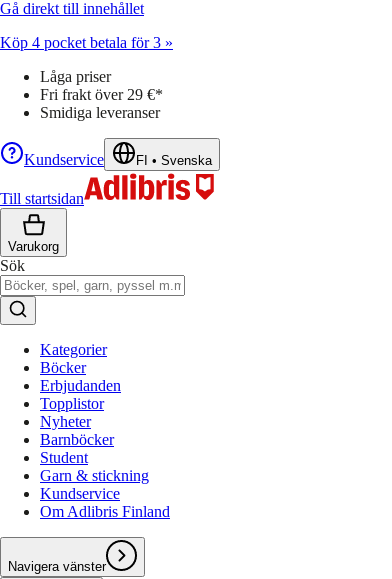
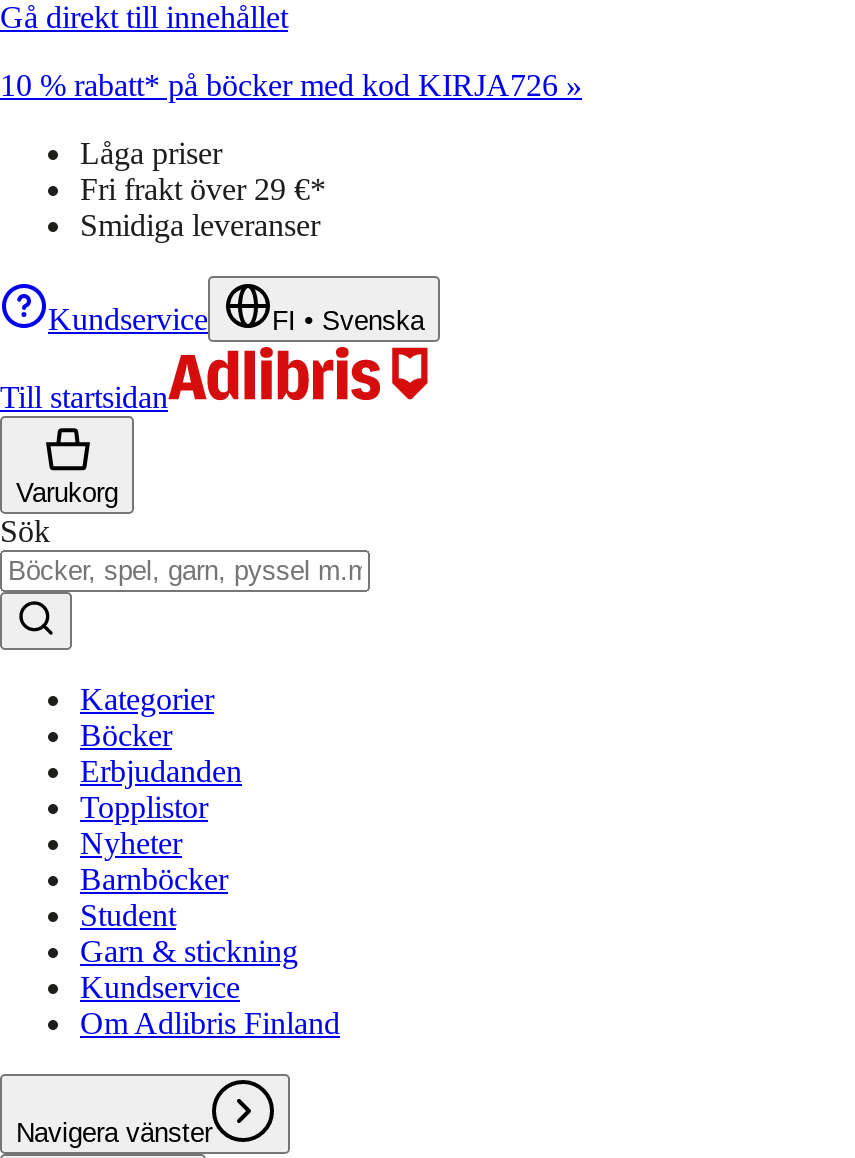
[0,34,173,51] Köp 4 pocket betala för 3 » -> [0,68,582,102] 10 % rabatt* på böcker med kod KIRJA726 »

